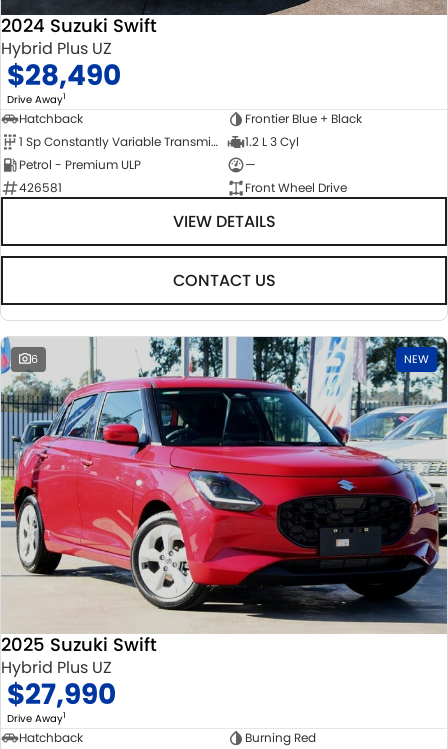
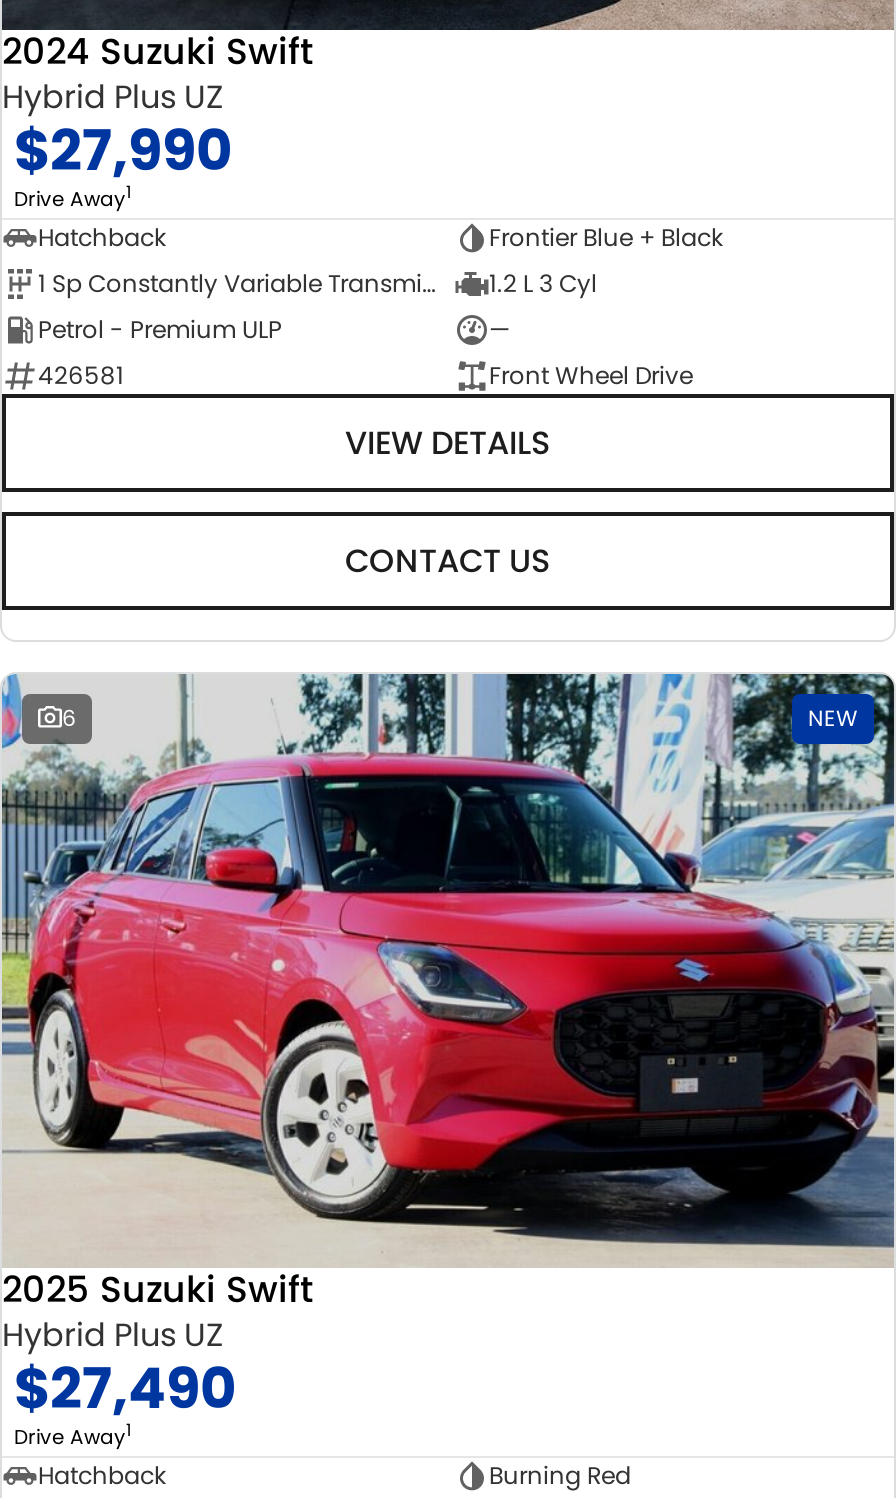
[7,56,121,95] $28,490 -> [14,112,232,190] $27,990
[7,675,116,714] $27,990 -> [14,1349,236,1427] $27,490

